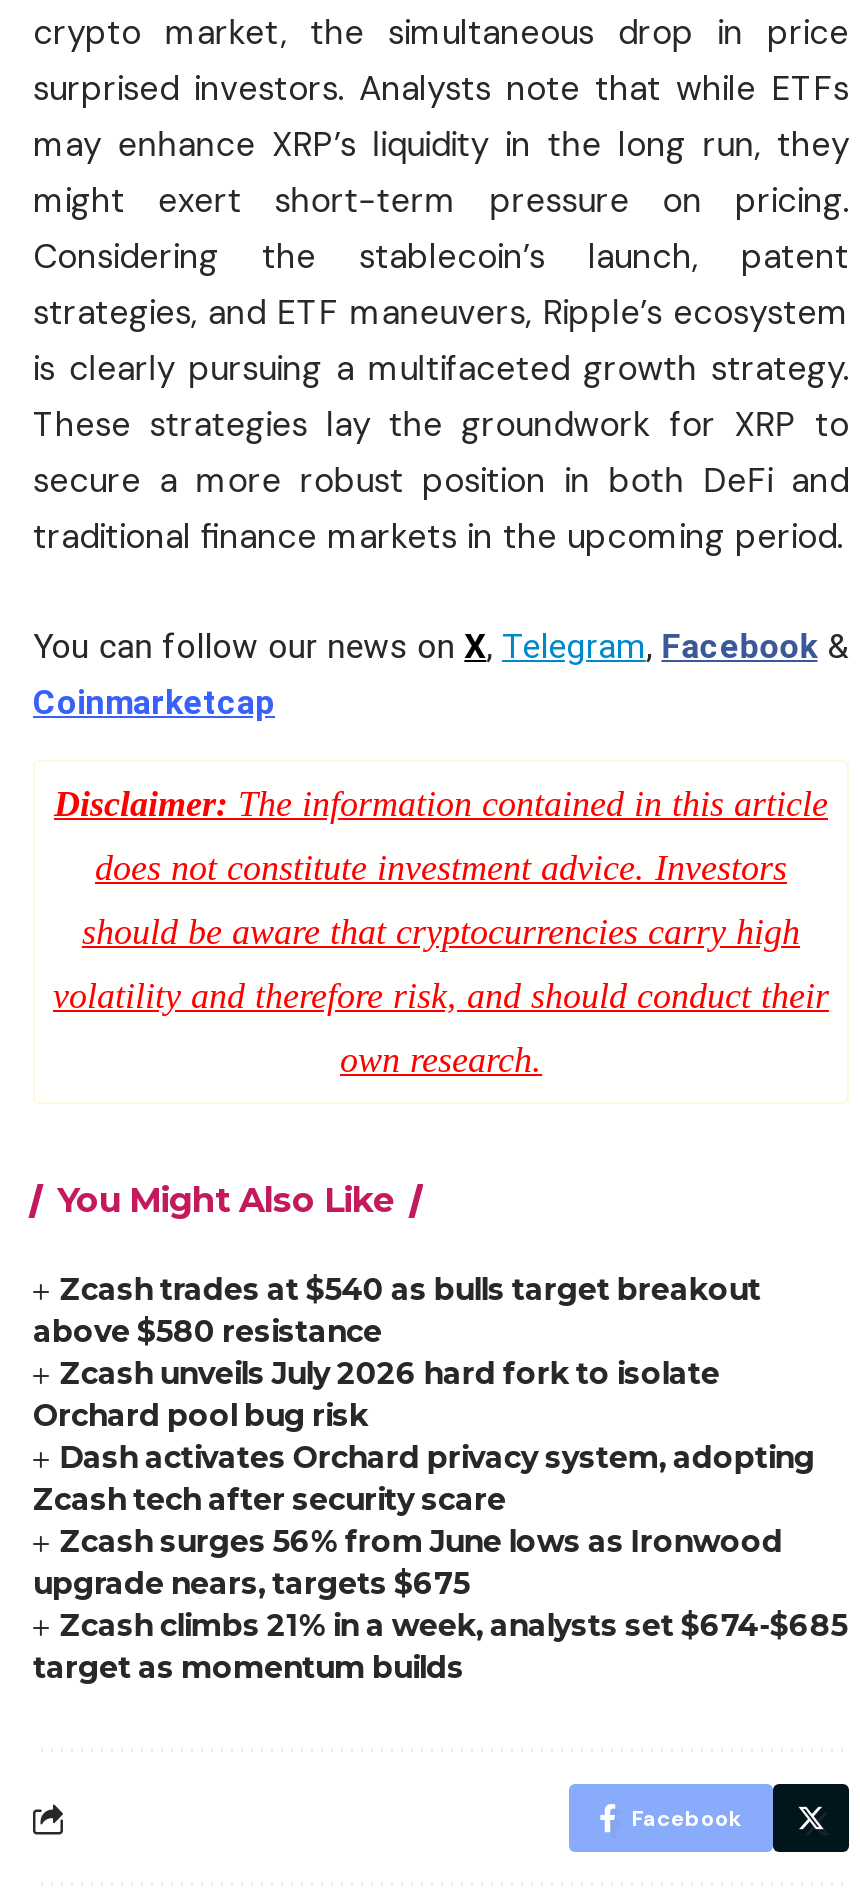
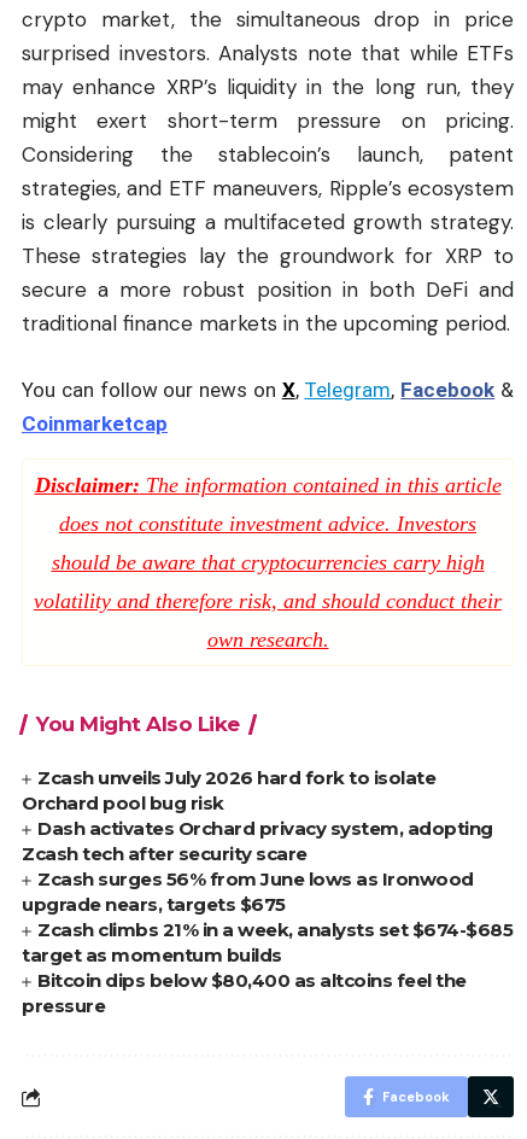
[33,1270,761,1350] Zcash trades at $540 as bulls target breakout | above $580 resistance -> none
moved [33,1354,848,1686] -> [22,766,513,967]: Zcash unveils July 2026 hard fork to isolate | Orchard pool bug risk | Dash activates Orchard privacy system, adopting | Zcash tech after security scare | Zcash surges 56% from June lows as Ironwood | upgrade nears, targets $675 | Zcash climbs 21% in a week, analysts set $674-$685 | target as momentum builds
none -> [22,969,467,1017] Bitcoin dips below $80,400 as altcoins feel the | pressure

